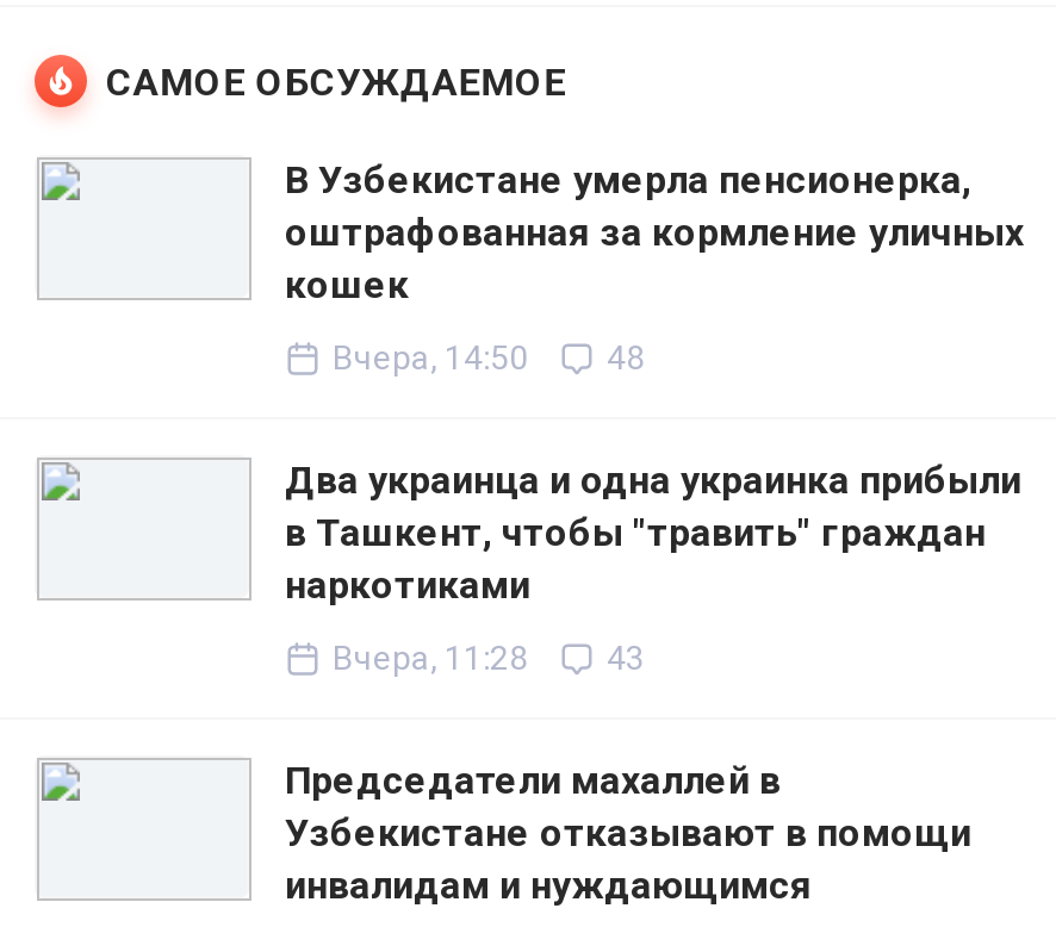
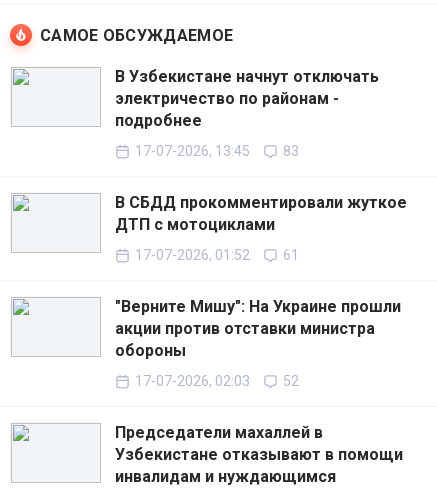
[285,158,1024,678] В Узбекистане умерла пенсионерка, | оштрафованная за кормление уличных | кошек | Вчера, 14:50 | 48 | Два украинца и одна украинка прибыли | в Ташкент, чтобы "травить" граждан | наркотиками | Вчера, 11:28 | 43 -> [115,67,407,389] В Узбекистане начнут отключать | электричество по районам - | подробнее | 17-07-2026, 13:45 | 83 | В СБДД прокомментировали жуткое | ДТП с мотоциклами | 17-07-2026, 01:52 | 61 | "Верните Мишу": На Украине прошли | акции против отставки министра | обороны | 17-07-2026, 02:03 | 52

